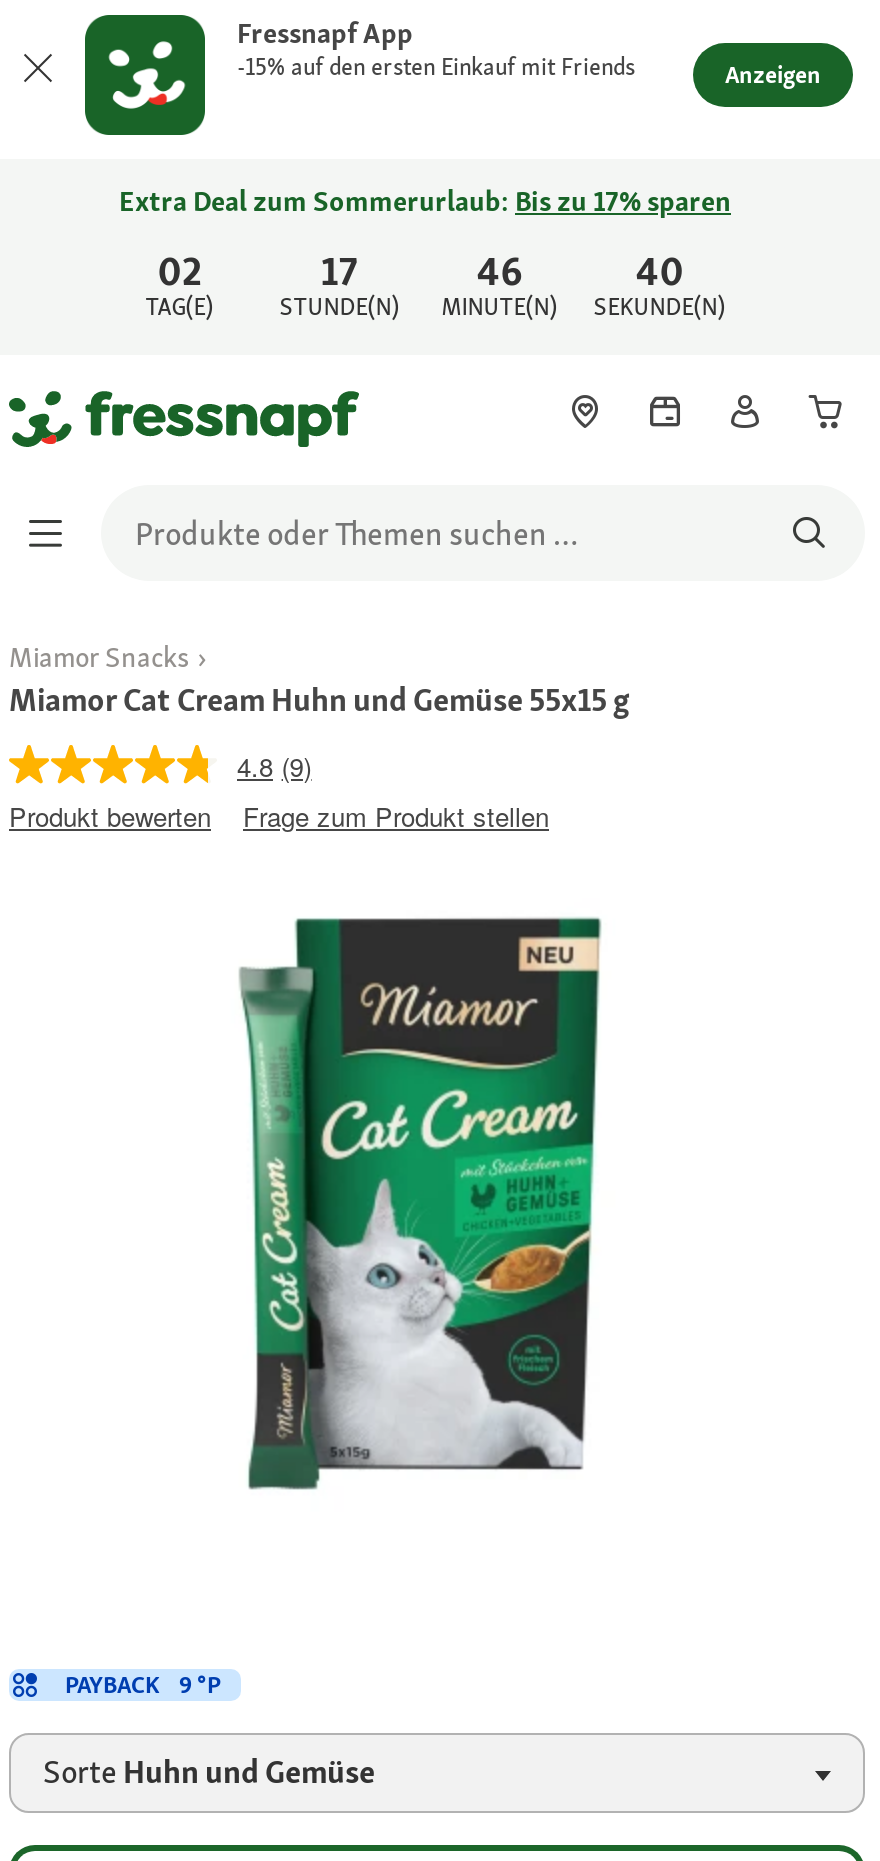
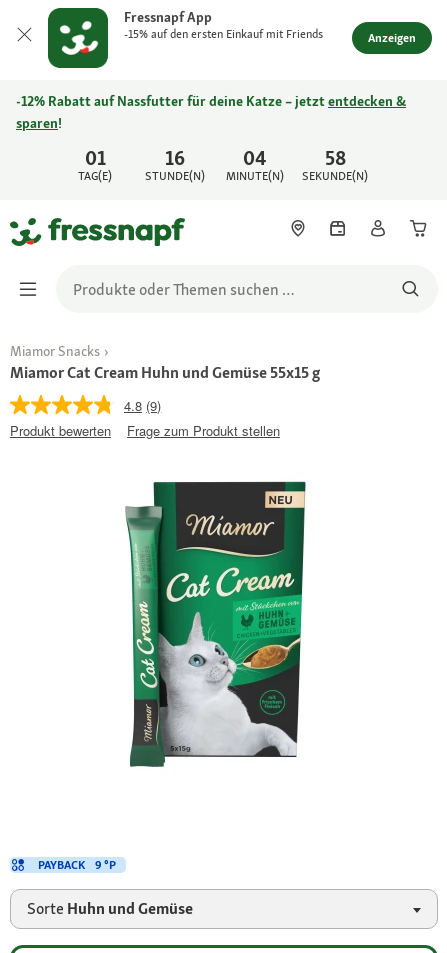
[119,183,731,219] Extra Deal zum Sommerurlaub: Bis zu 17% sparen -> [16,92,406,132] -12% Rabatt auf Nassfutter für deine Katze – jetzt entdecken & | sparen!
[158,245,202,297] 02 -> [85,145,106,171] 01
[321,245,359,297] 17 -> [165,145,185,171] 16
[477,245,523,297] 46 -> [243,145,267,171] 04
[636,245,684,297] 40 -> [325,145,346,171] 58

